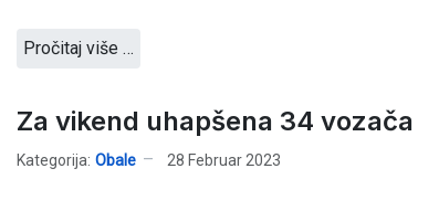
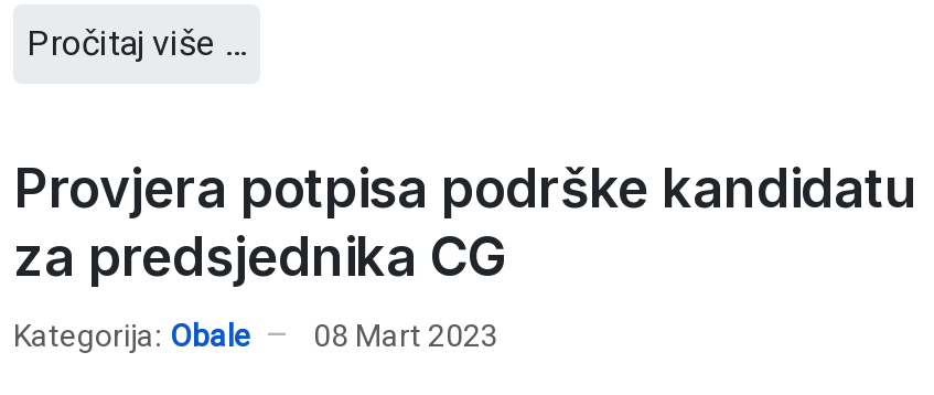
[17,105,414,137] Za vikend uhapšena 34 vozača -> [13,158,917,290] Provjera potpisa podrške kandidatu | za predsjednika CG
[17,151,281,169] Kategorija: Obale 28 Februar 2023 -> [13,318,498,353] Kategorija: Obale 08 Mart 2023

